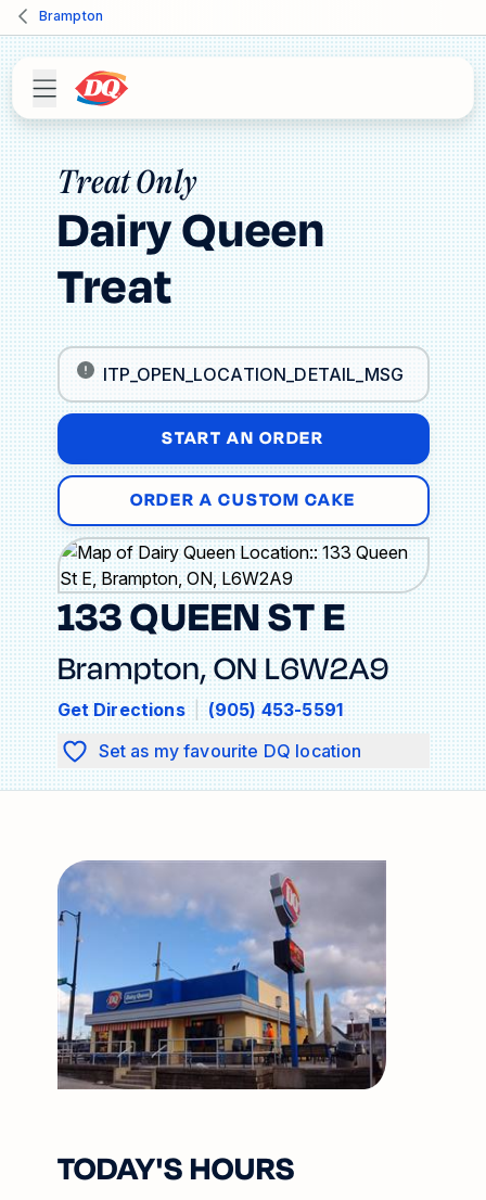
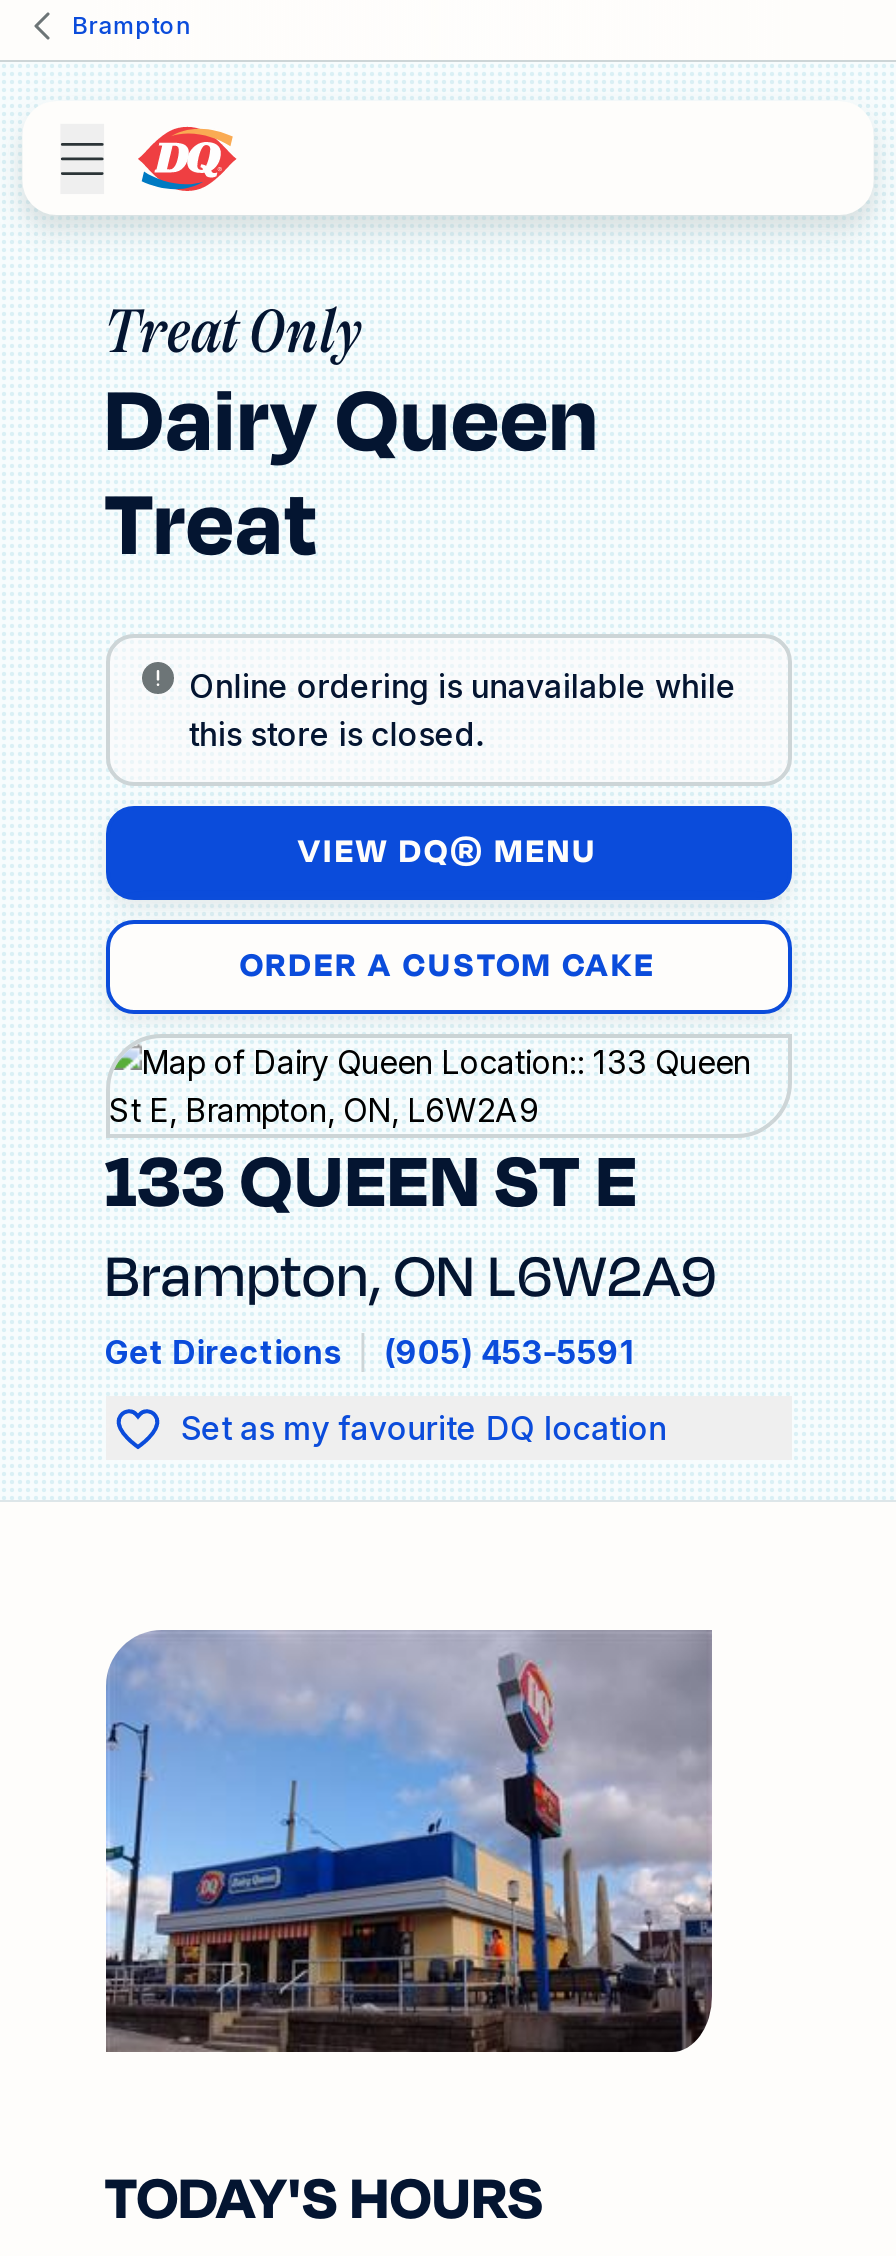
[103,363,404,385] ITP_OPEN_LOCATION_DETAIL_MSG -> [189,666,737,754] Online ordering is unavailable while | this store is closed.
[162,425,324,451] START AN ORDER -> [298,828,598,876] VIEW DQ® MENU

